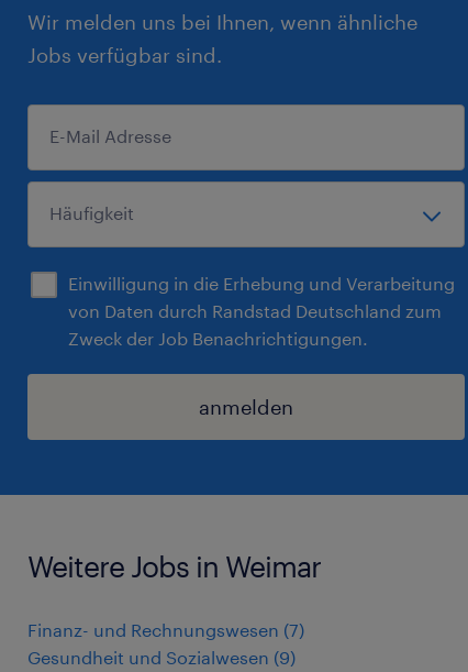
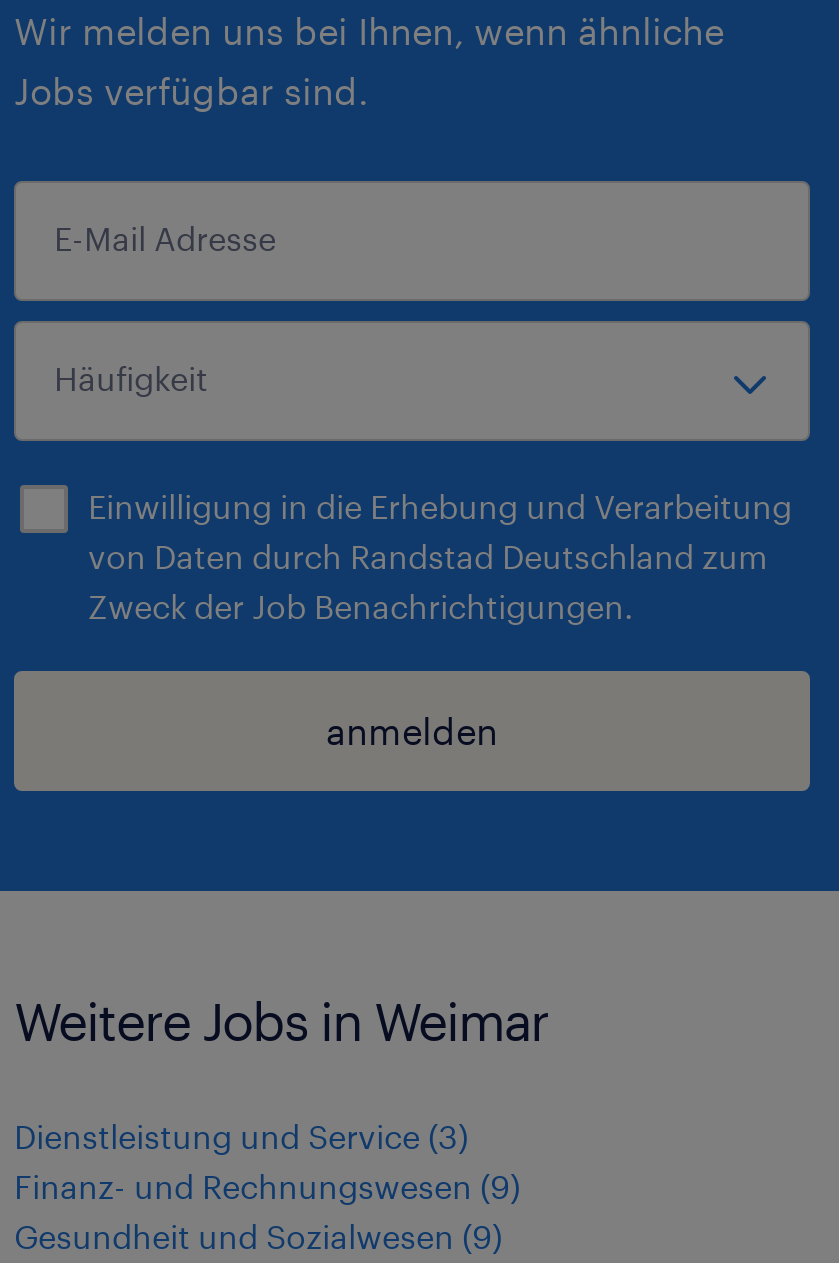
[27,619,304,640] Finanz- und Rechnungswesen (7) -> [14,1117,520,1205] Dienstleistung und Service (3) | Finanz- und Rechnungswesen (9)

